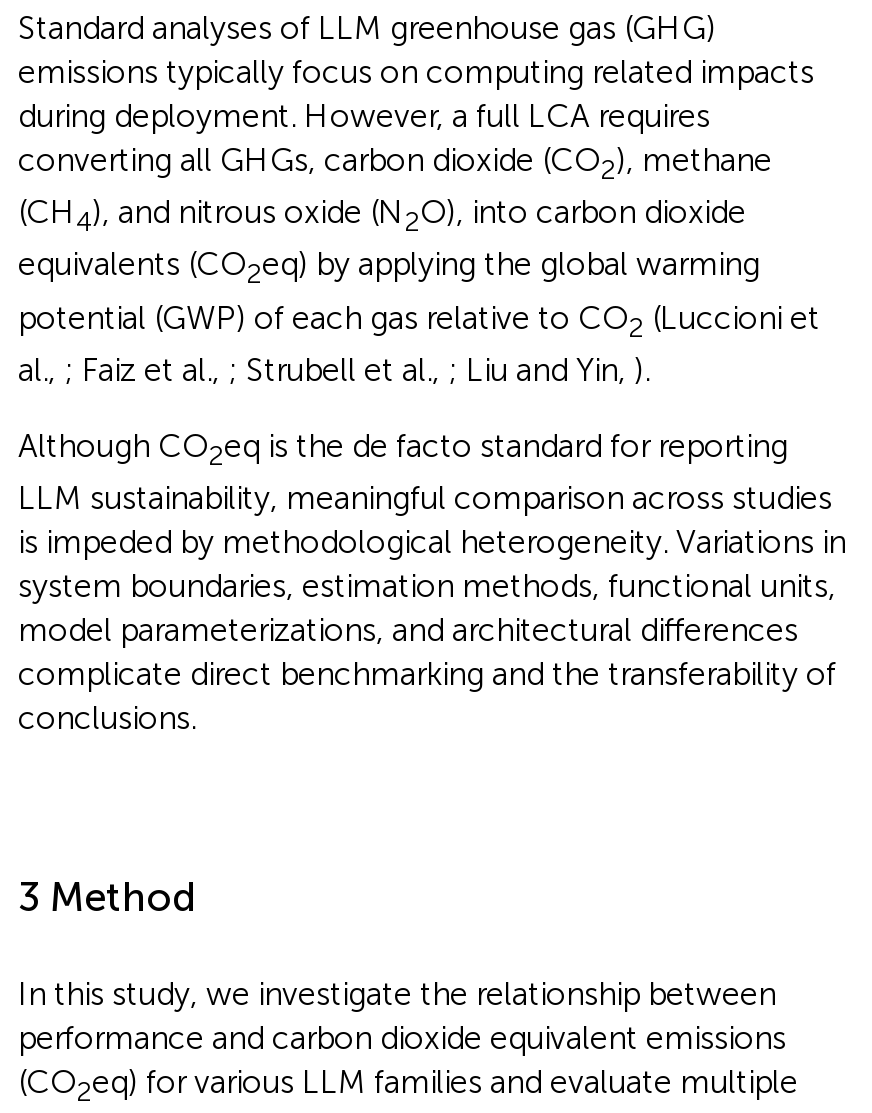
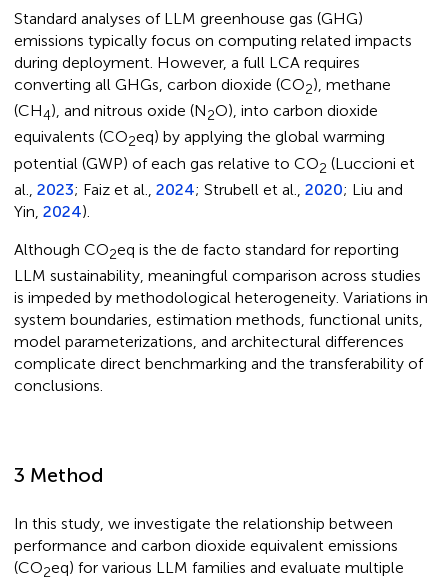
[18,351,650,389] al.,; Faiz et al.,; Strubell et al.,; Liu and Yin,). -> [14,180,403,221] al., 2023; Faiz et al., 2024; Strubell et al., 2020; Liu and | Yin, 2024).

